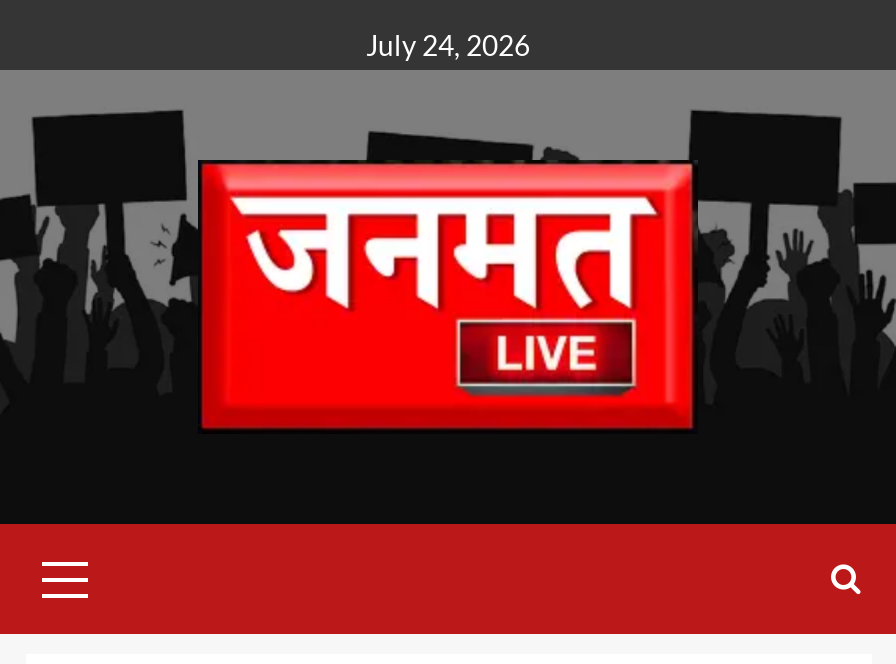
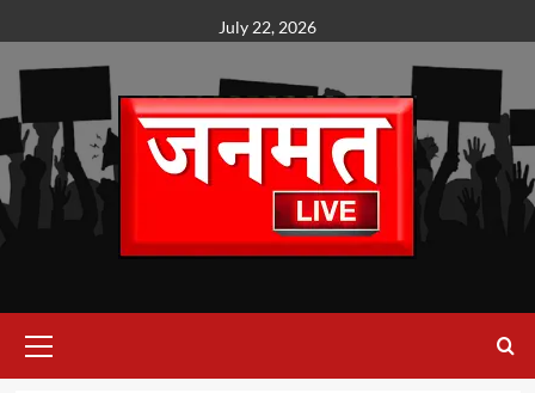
[366,28,530,62] July 24, 2026 -> [219,17,316,37] July 22, 2026

